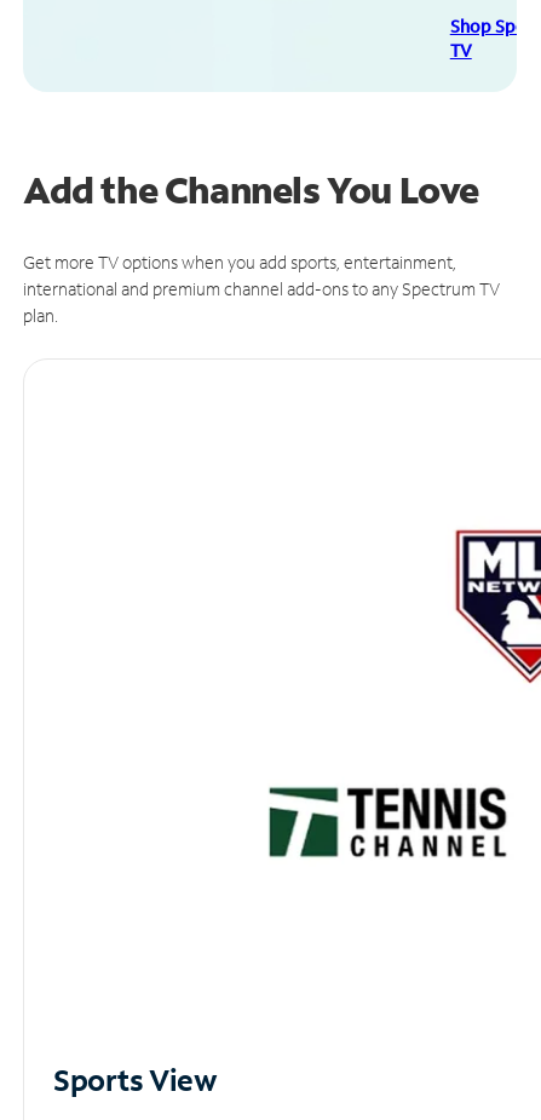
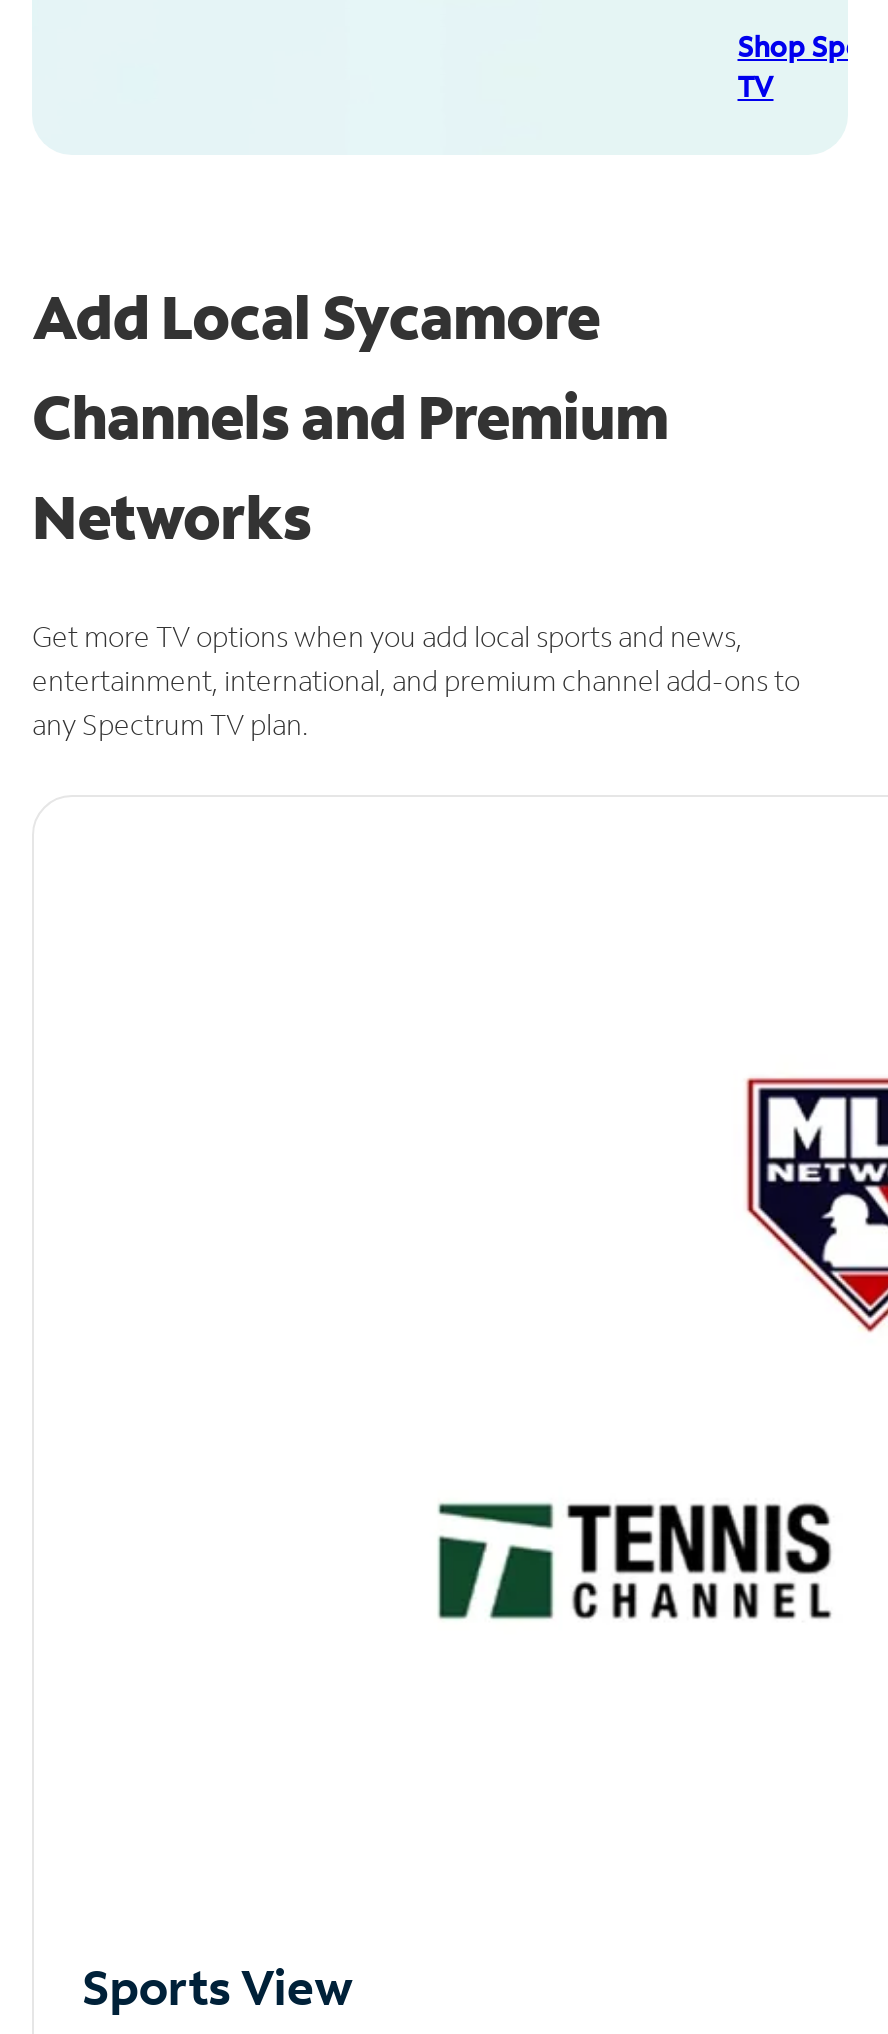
[23,166,479,213] Add the Channels You Love -> [32,277,668,555] Add Local Sycamore | Channels and Premium | Networks
[23,250,500,327] Get more TV options when you add sports, entertainment, | international and premium channel add-ons to any Spectrum TV | plan. -> [32,617,800,743] Get more TV options when you add local sports and news, | entertainment, international, and premium channel add-ons to | any Spectrum TV plan.

